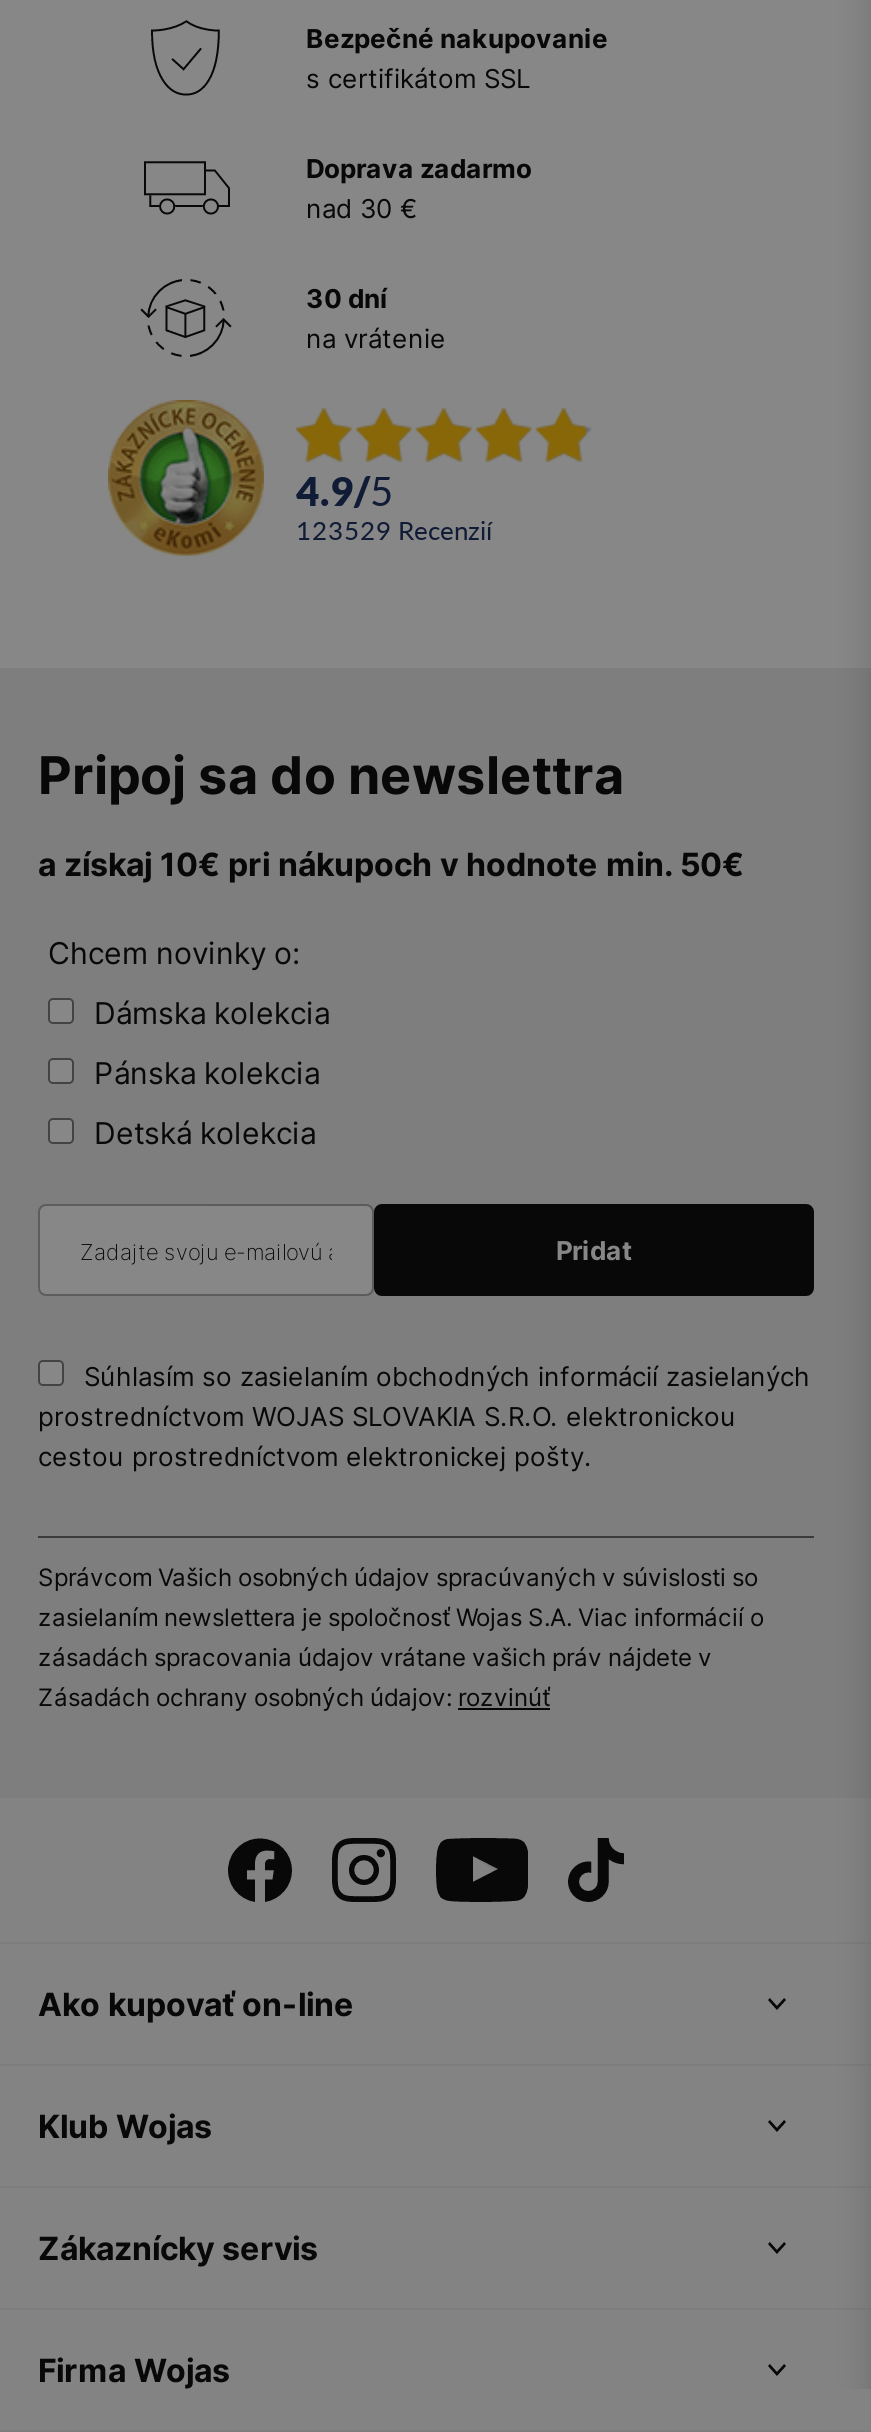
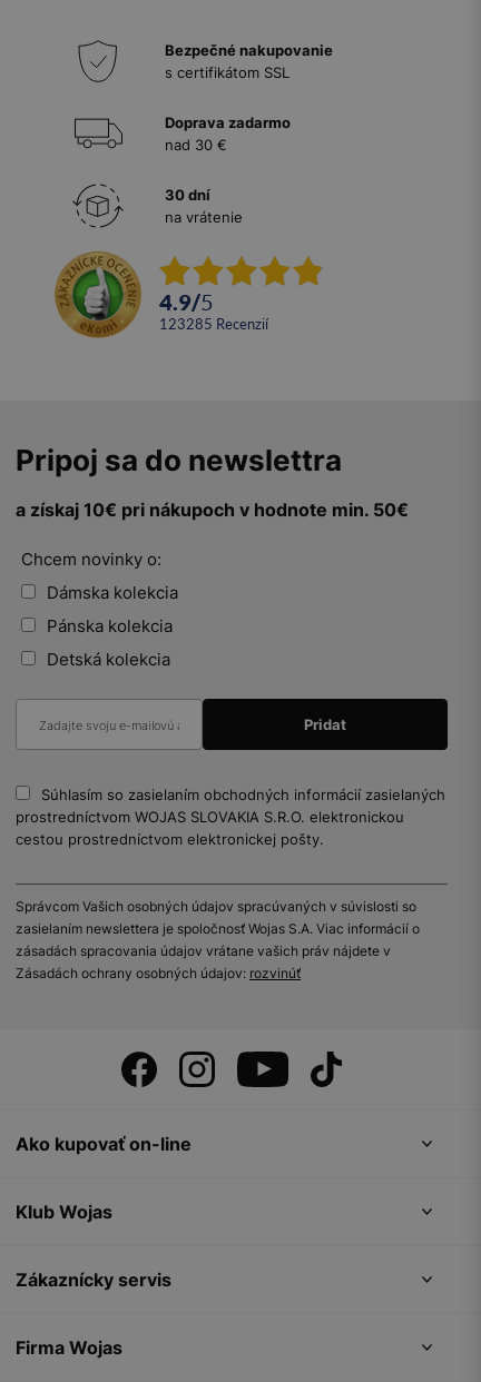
[296,513,492,545] 123529 recenzií -> [159,314,268,332] 123285 recenzií

